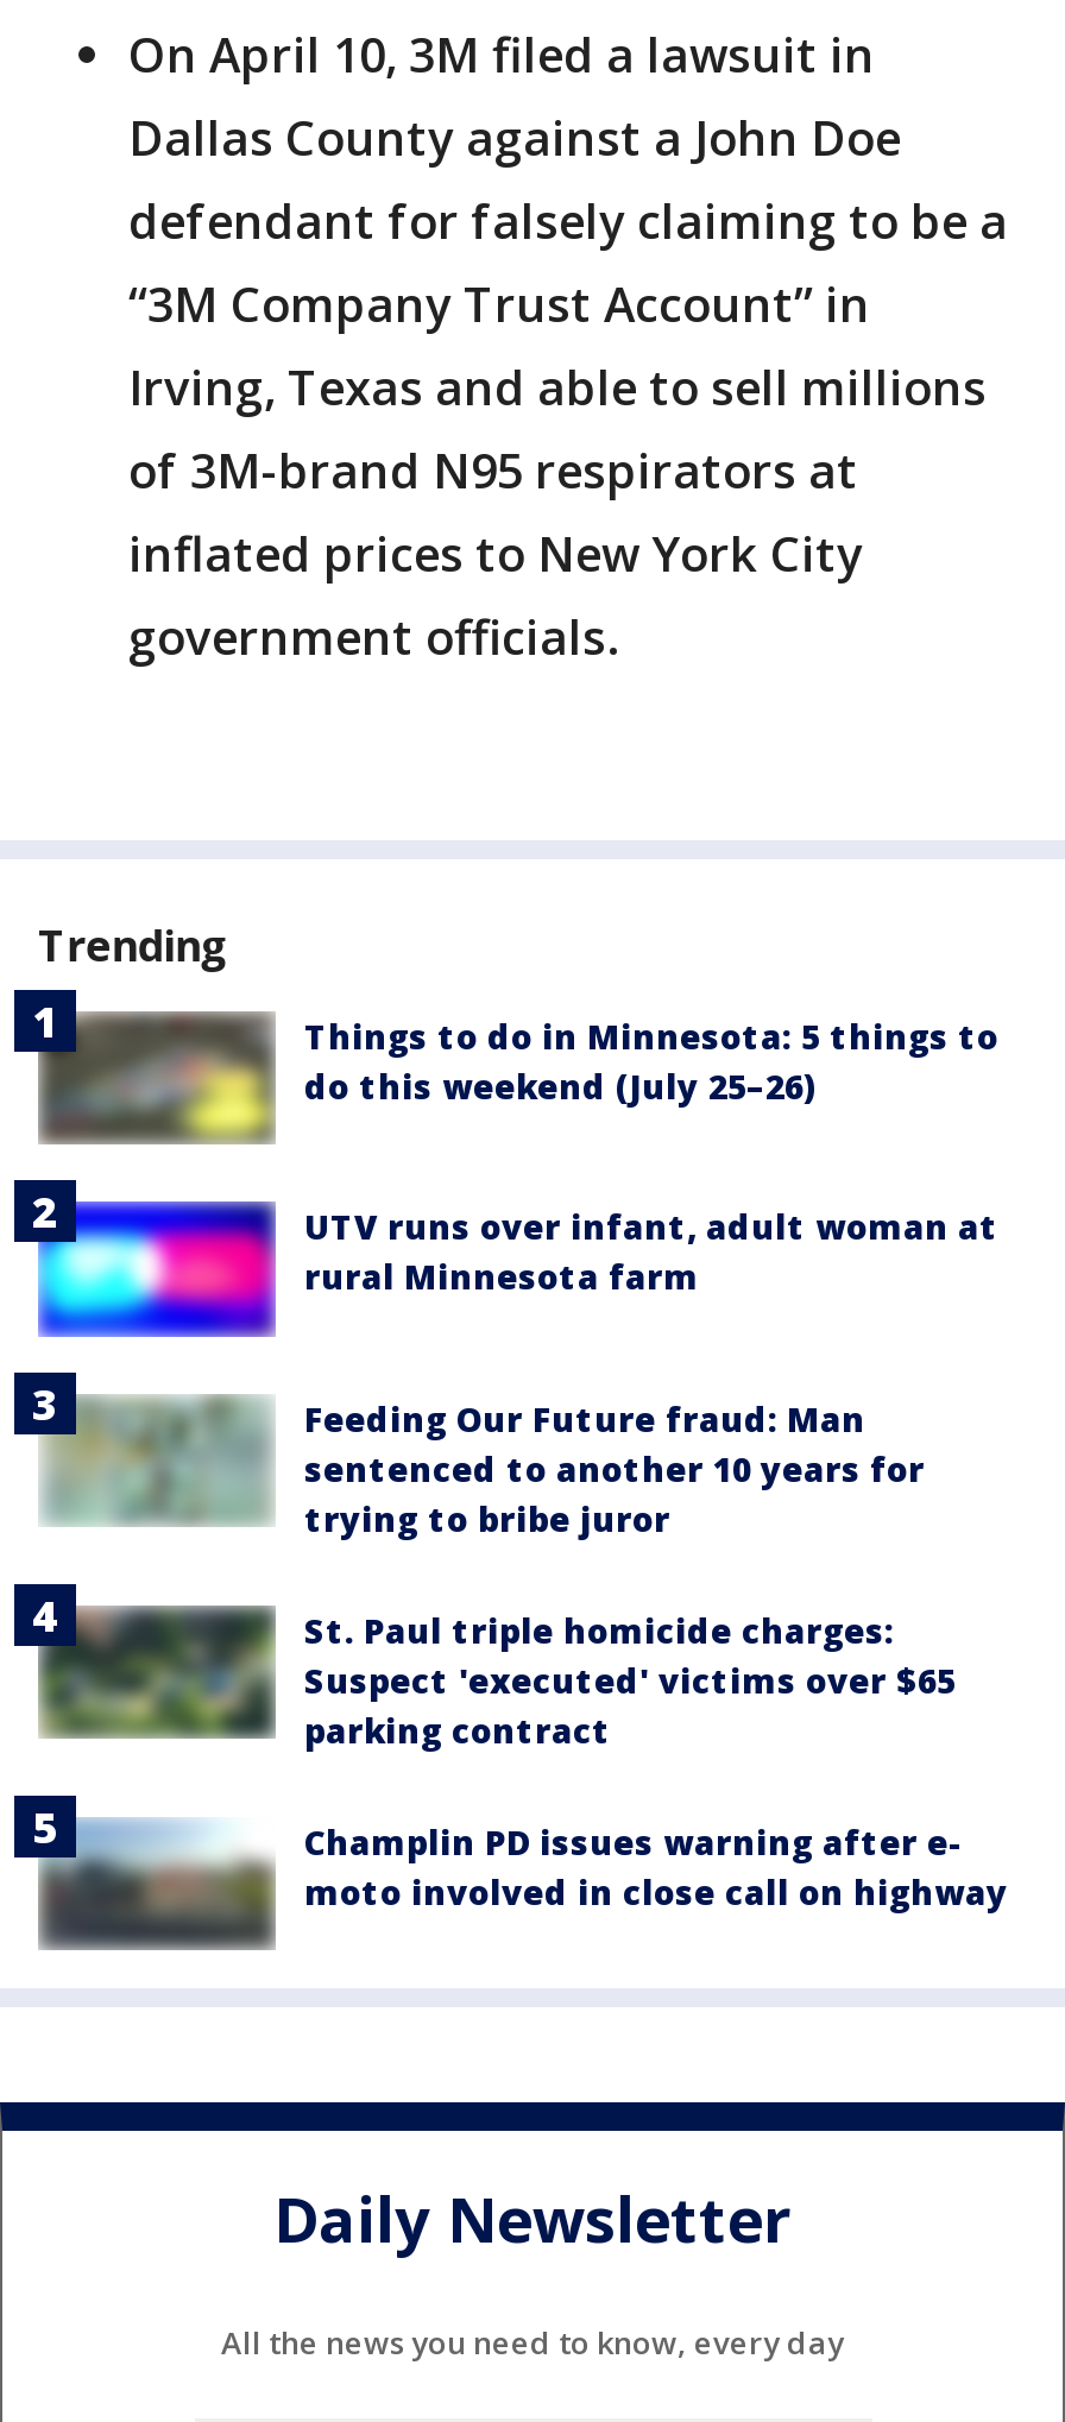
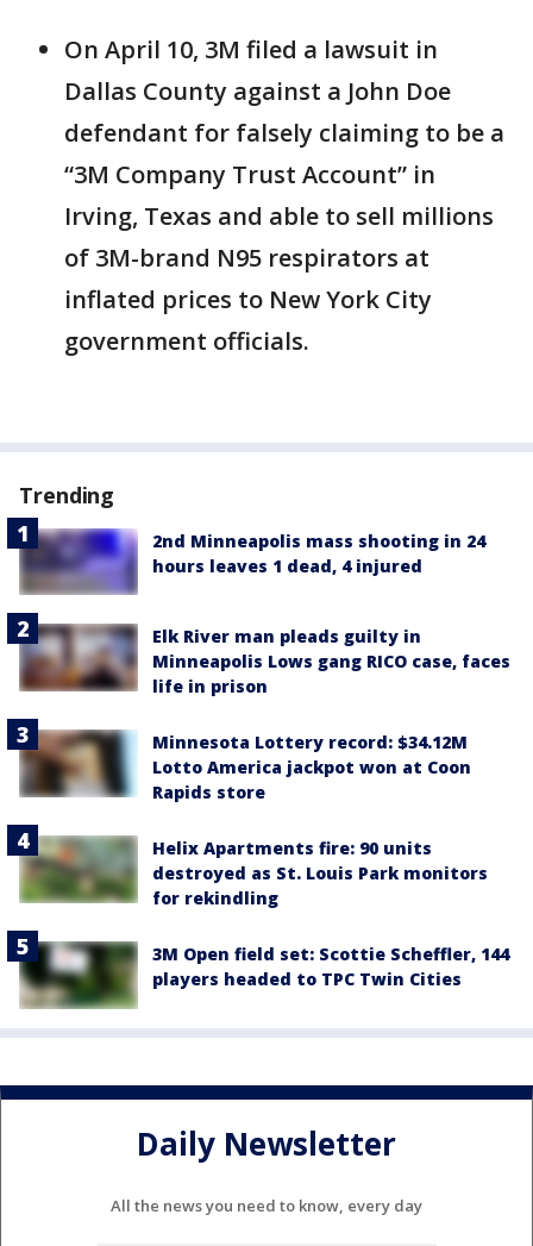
[76,1011,998,1144] [image] | Things to do in Minnesota: 5 things to | do this weekend (July 25–26) -> [38,528,485,595] [image] | 2nd Minneapolis mass shooting in 24 | hours leaves 1 dead, 4 injured
[36,1197,998,1339] [image] | UTV runs over infant, adult woman at | rural Minnesota farm -> [18,622,510,698] [image] | Elk River man pleads guilty in | Minneapolis Lows gang RICO case, faces | life in prison
[40,1389,925,1541] [image] | Feeding Our Future fraud: Man | sentenced to another 10 years for | trying to bribe juror -> [19,728,471,804] [image] | Minnesota Lottery record: $34.12M | Lotto America jackpot won at Coon | Rapids store
[40,1607,956,1752] [image] | St. Paul triple homicide charges: | Suspect 'executed' victims over $65 | parking contract -> [21,835,488,910] [image] | Helix Apartments fire: 90 units | destroyed as St. Louis Park monitors | for rekindling
[40,1810,1008,1950] [image] | Champlin PD issues warning after e- | moto involved in close call on highway -> [19,938,509,1009] [image] | 3M Open field set: Scottie Scheffler, 144 | players headed to TPC Twin Cities

